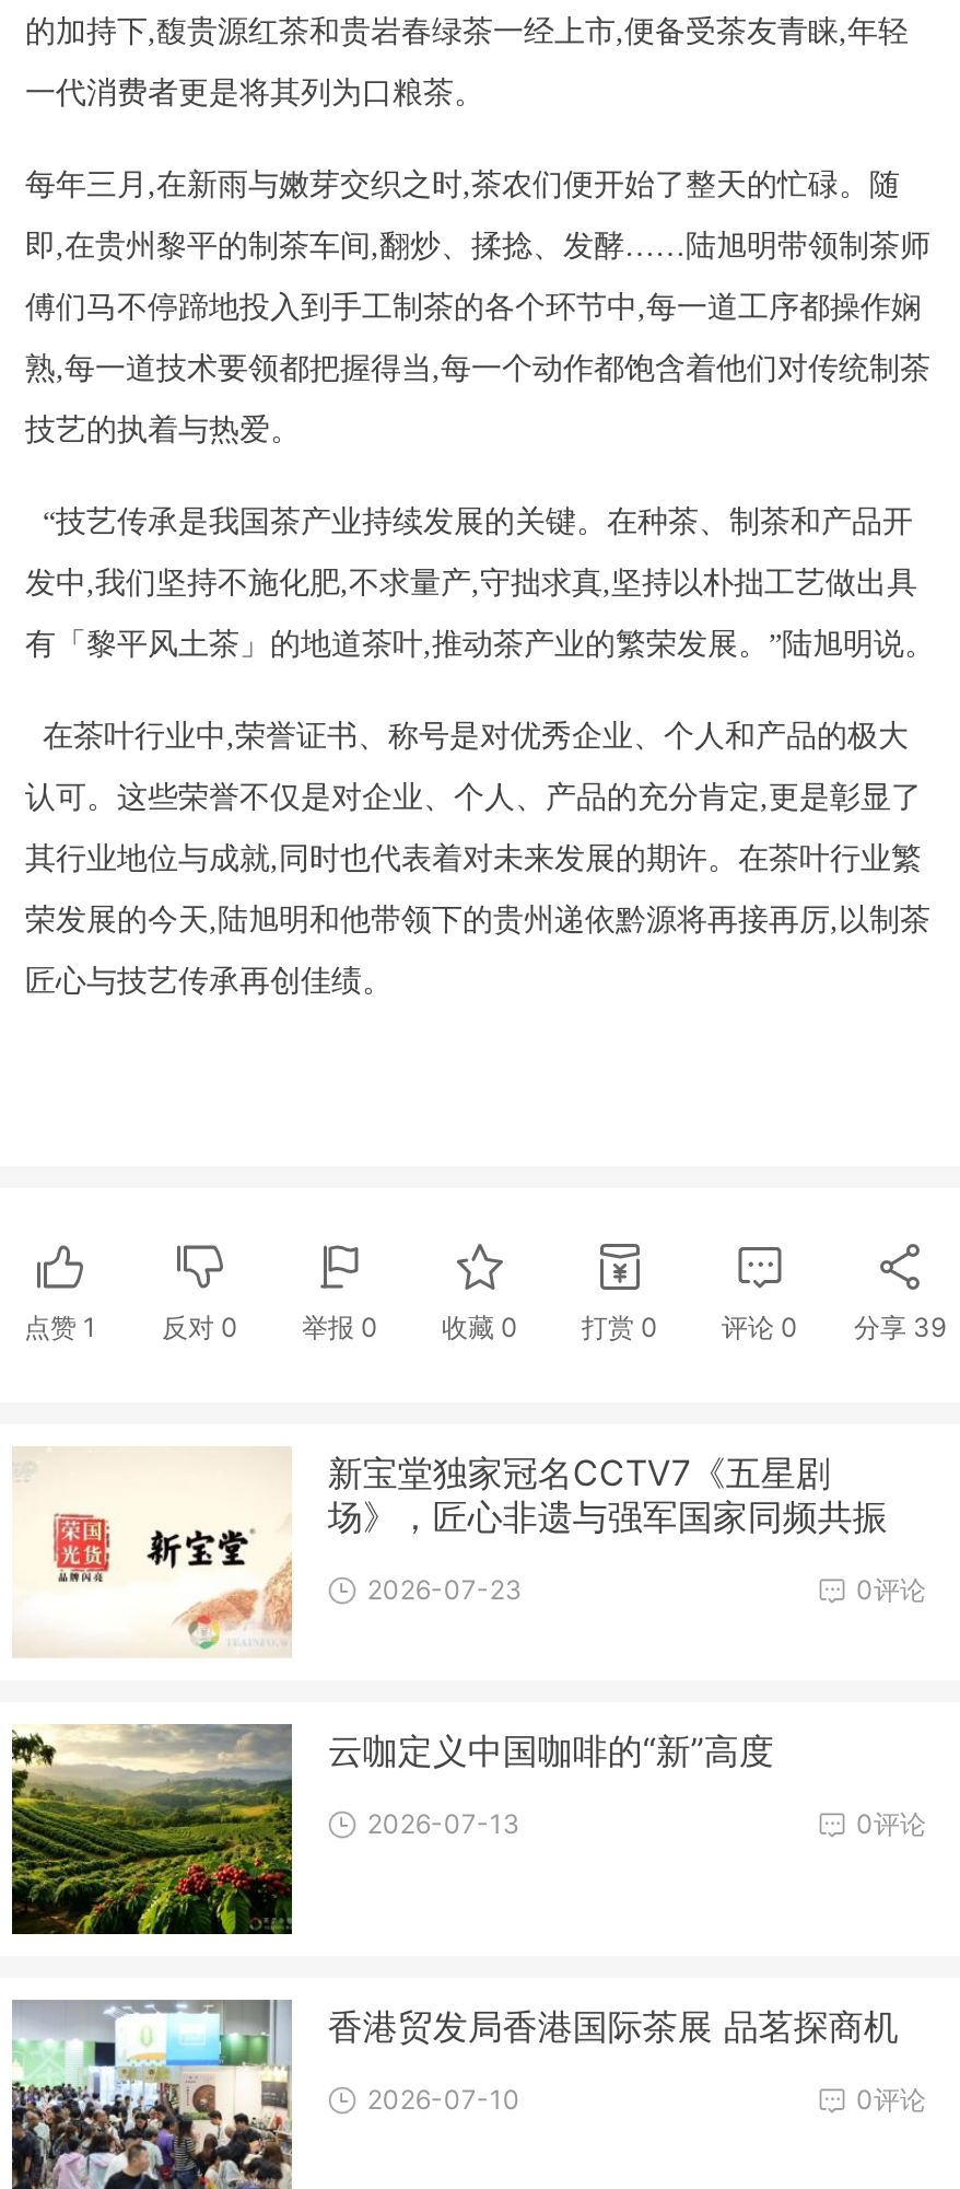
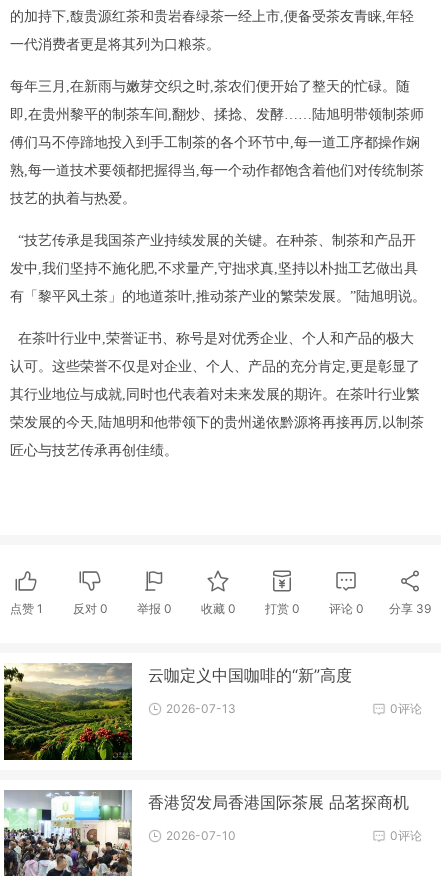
[12,1448,926,1656] [image] | 新宝堂独家冠名CCTV7《五星剧 | 场》，匠心非遗与强军国家同频共振 | 0评论 | 2026-07-23 -> none

